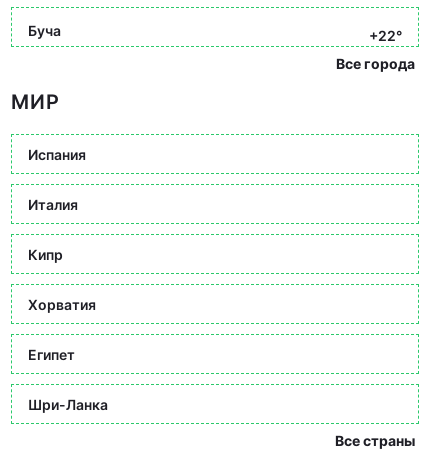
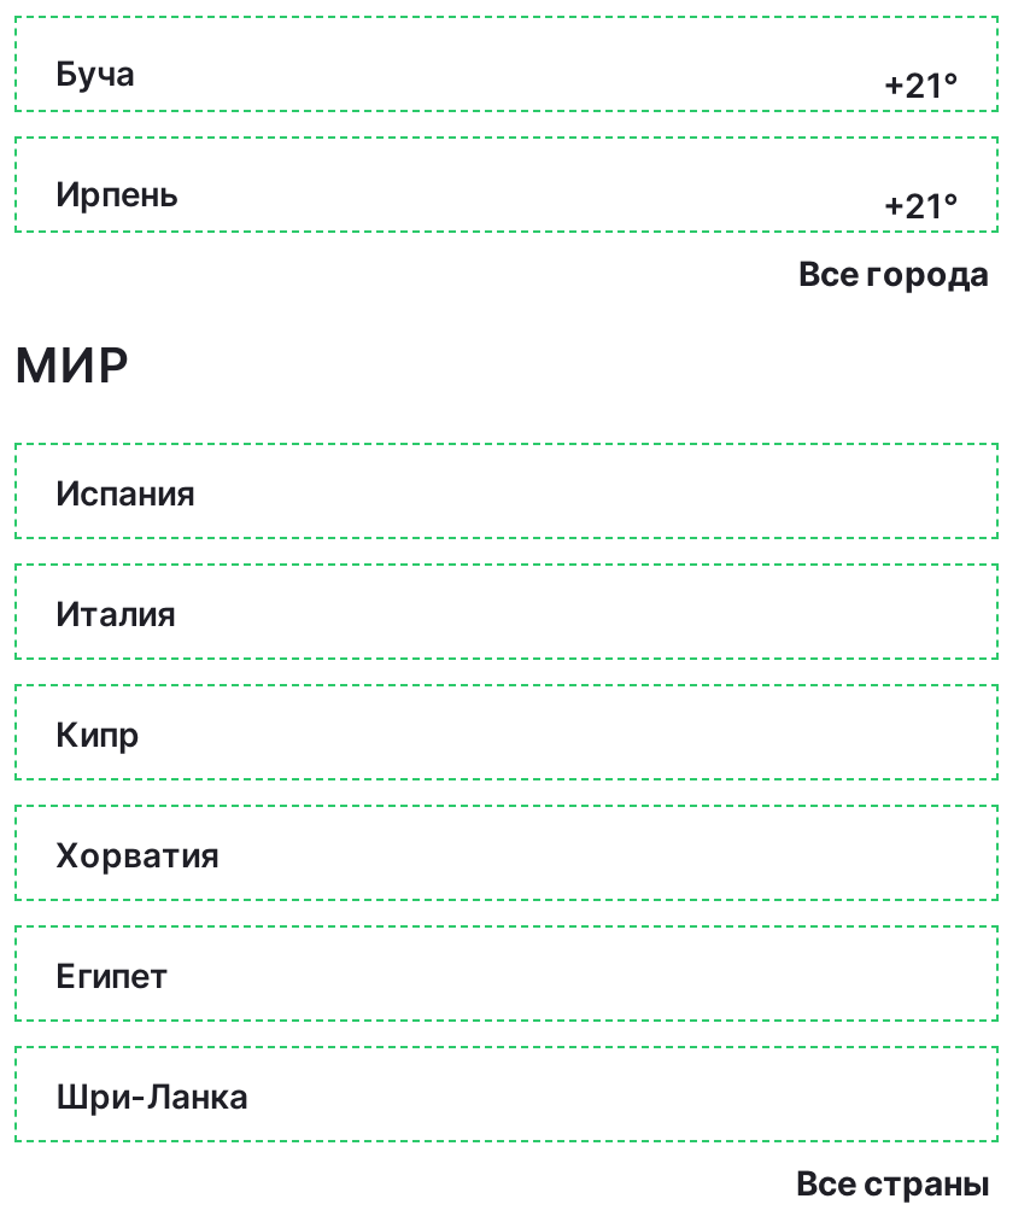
[369,27,402,44] +22° -> [55,64,958,226] +21° | Ирпень | +21°

